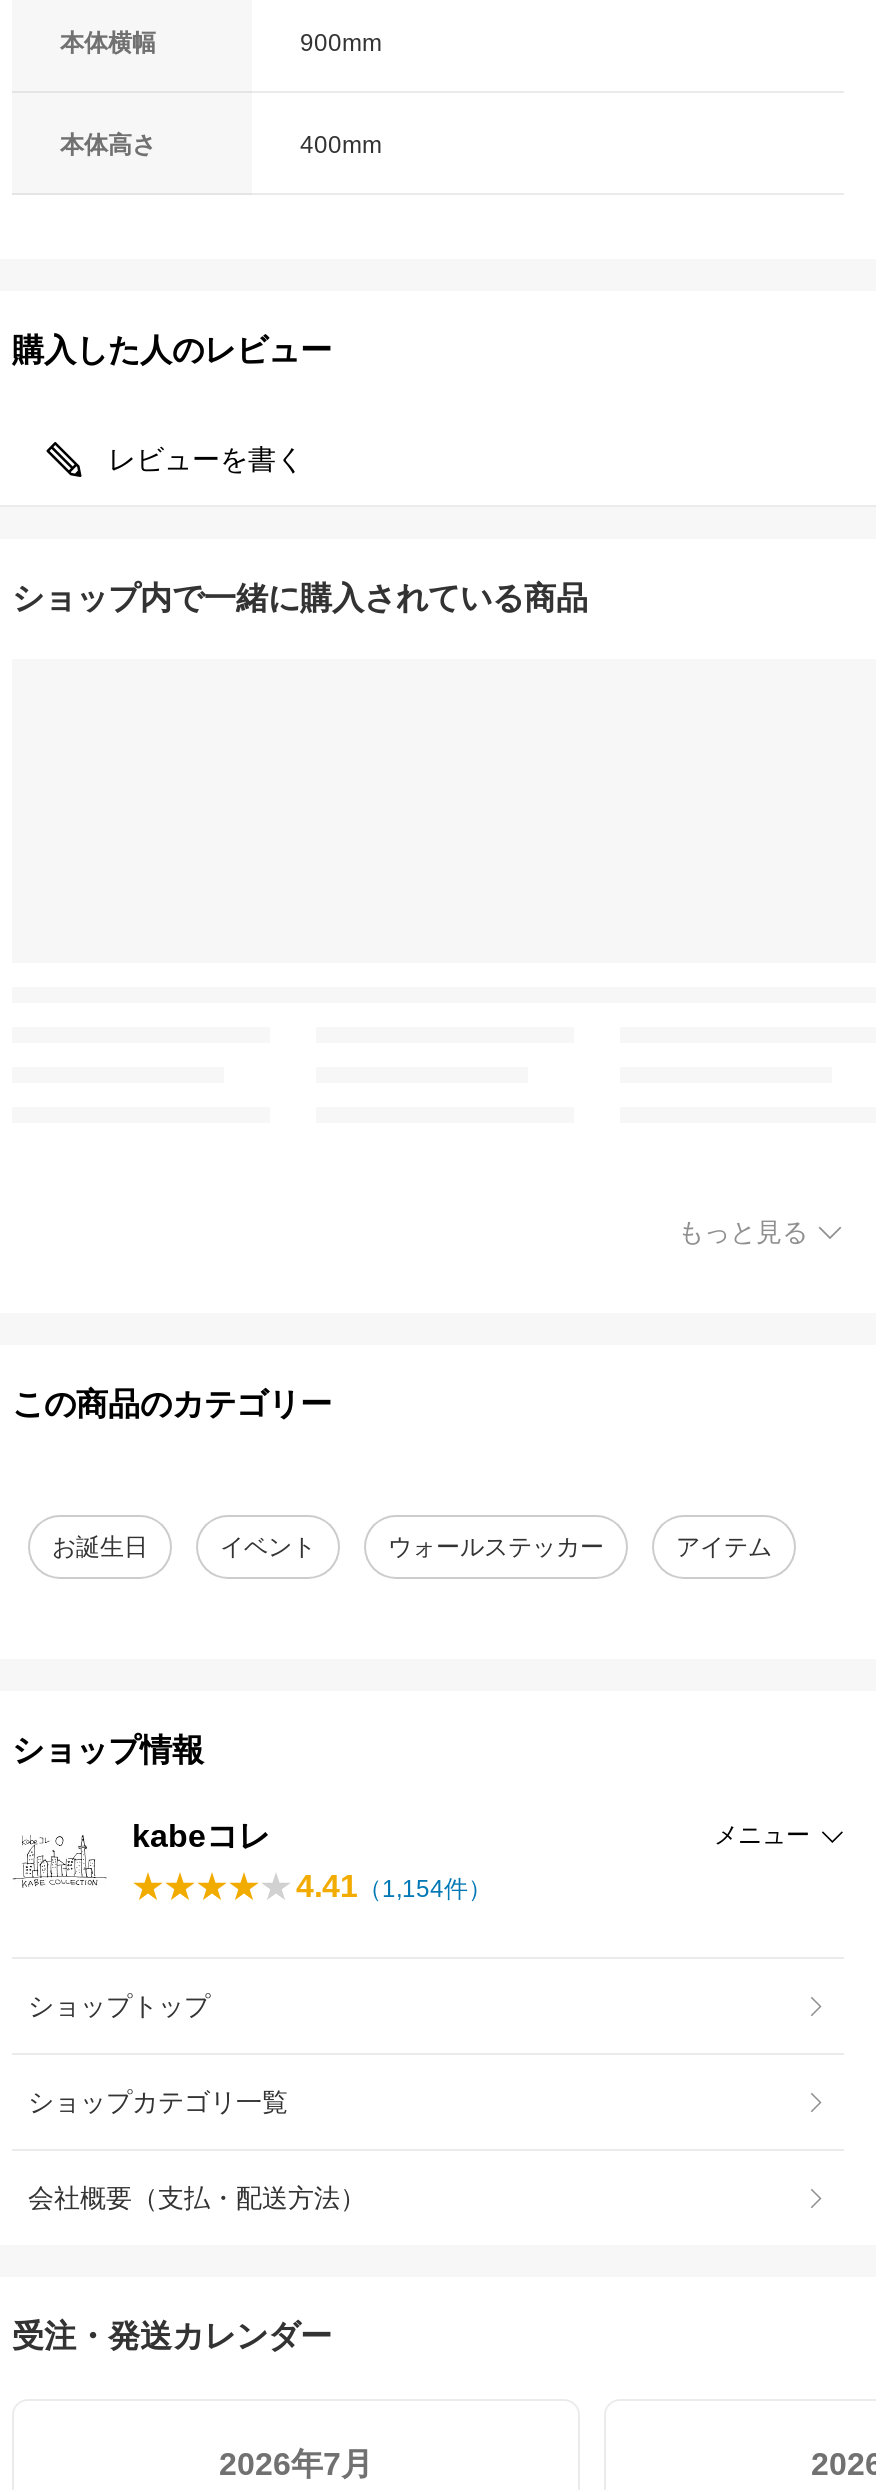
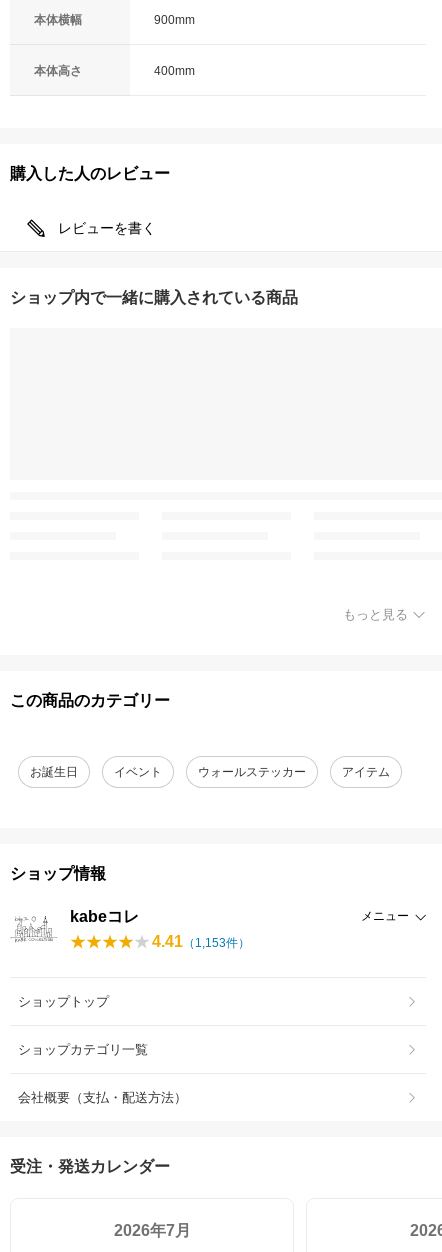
[296,1869,492,1903] 4.41（1,154件） -> [152,933,250,950] 4.41（1,153件）

